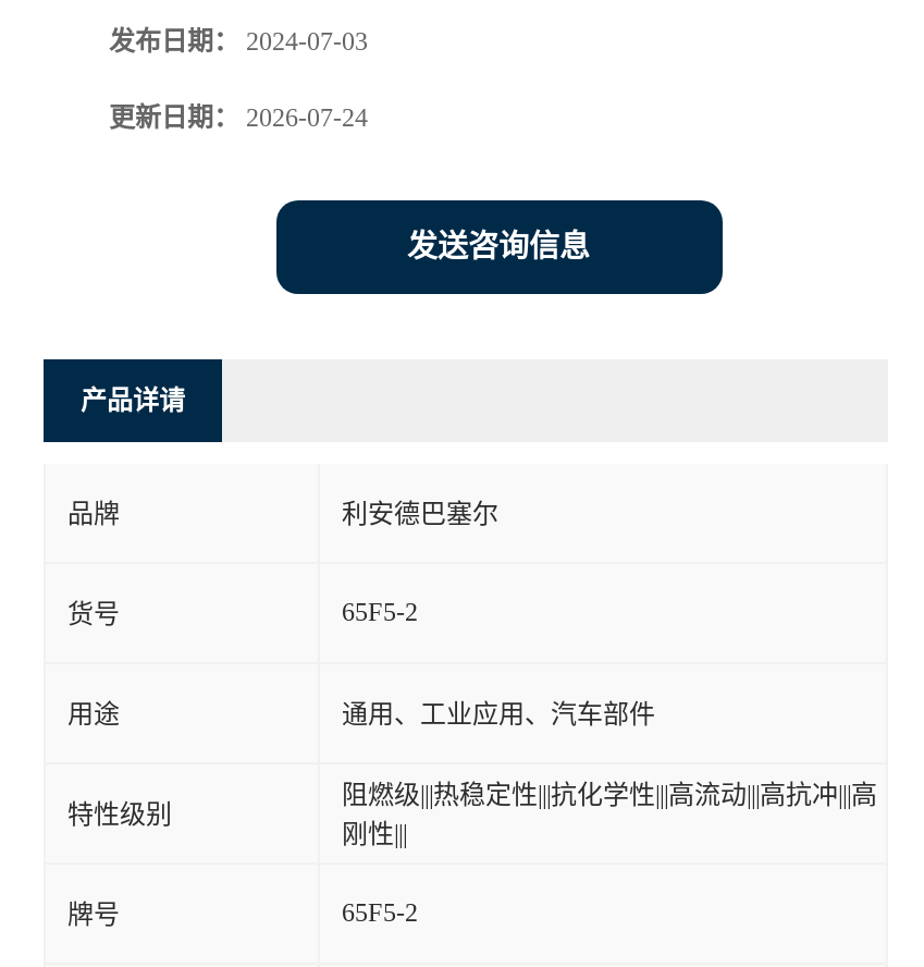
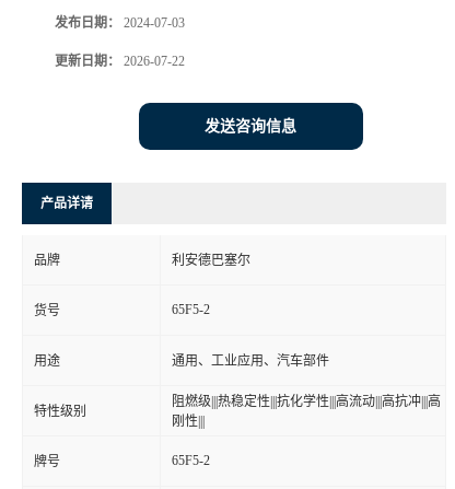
[109,103,368,133] 更新日期：2026-07-24 -> [55,54,185,69] 更新日期：2026-07-22

